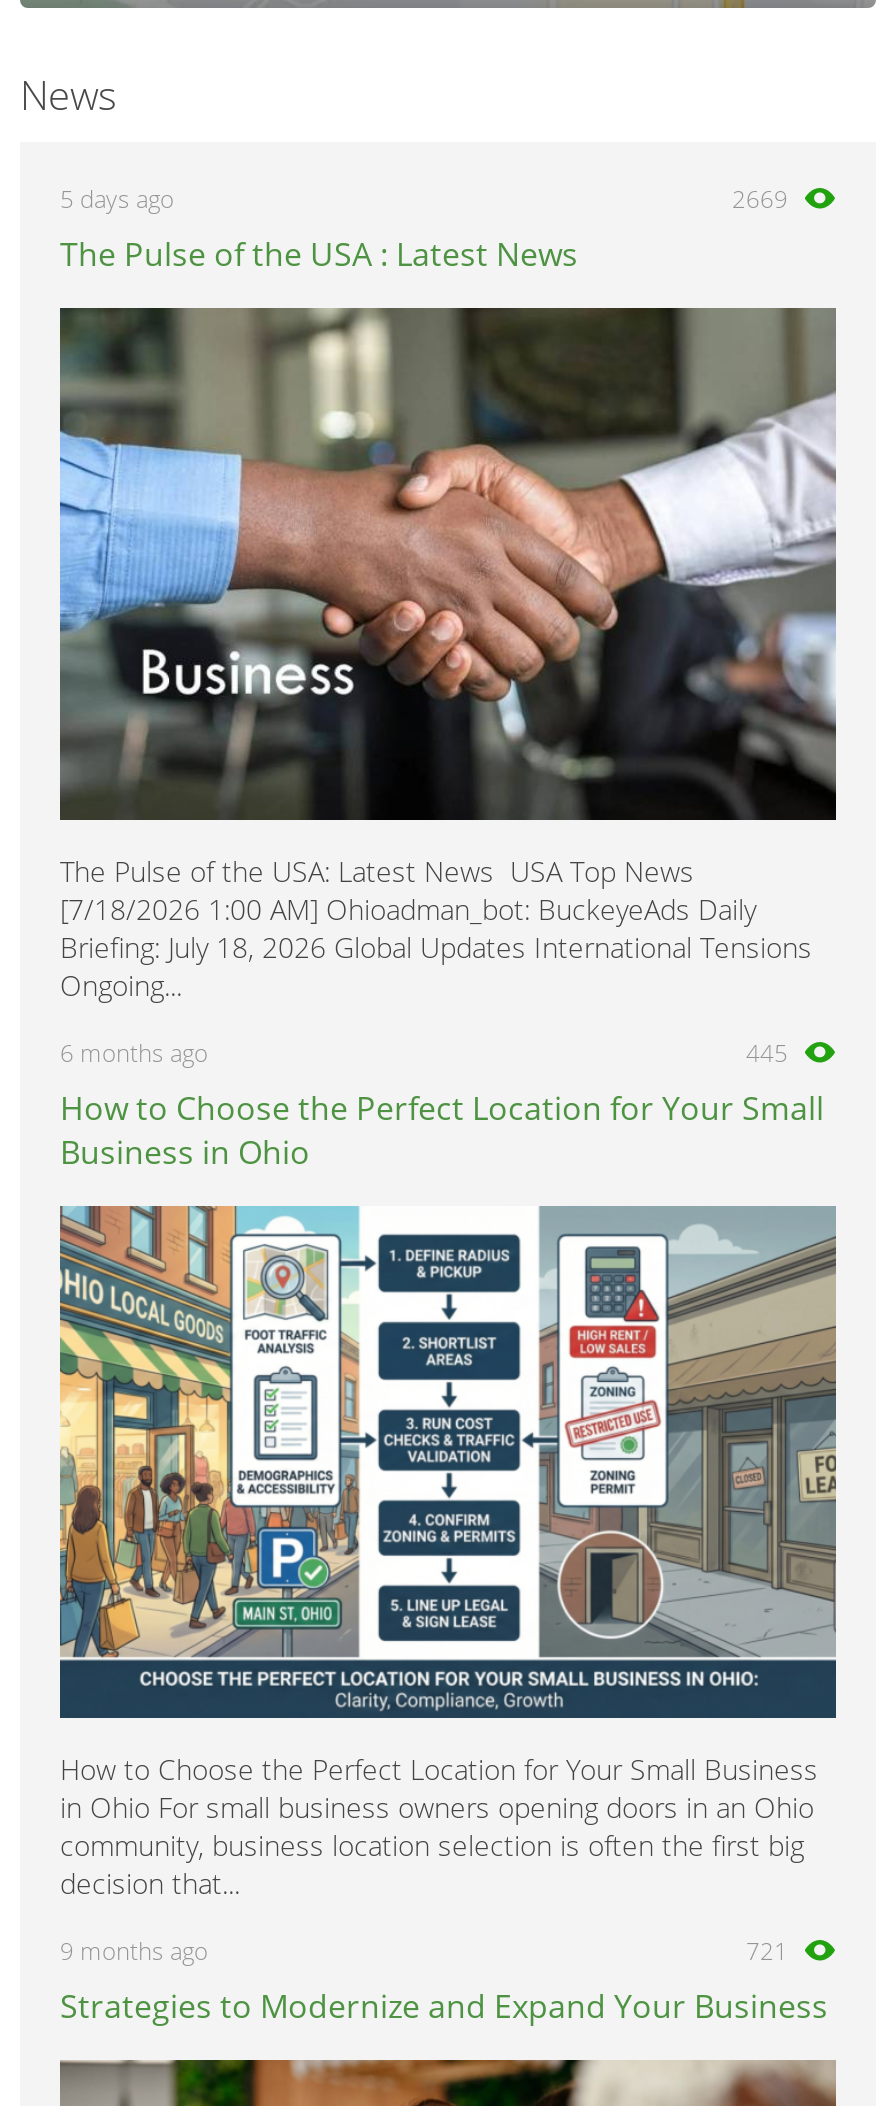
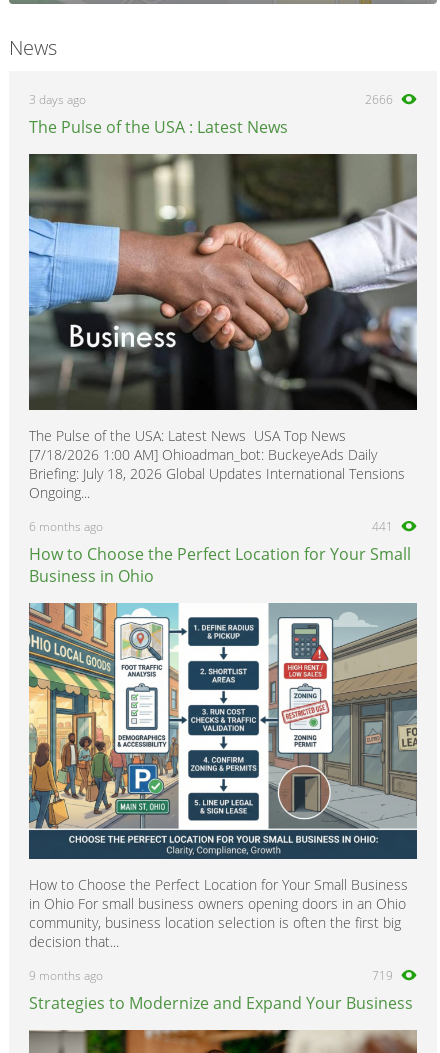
[60,182,174,216] 5 days ago -> [29,91,86,108] 3 days ago
[732,182,788,216] 2669 -> [365,91,393,108] 2666
[746,1036,788,1070] 445 -> [372,518,393,535] 441
[746,1934,788,1968] 721 -> [372,967,393,984] 719

